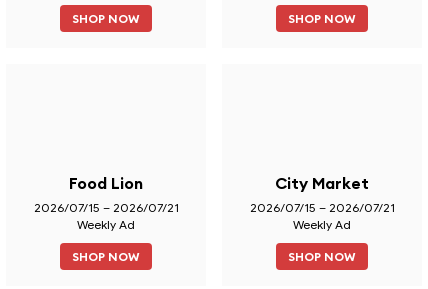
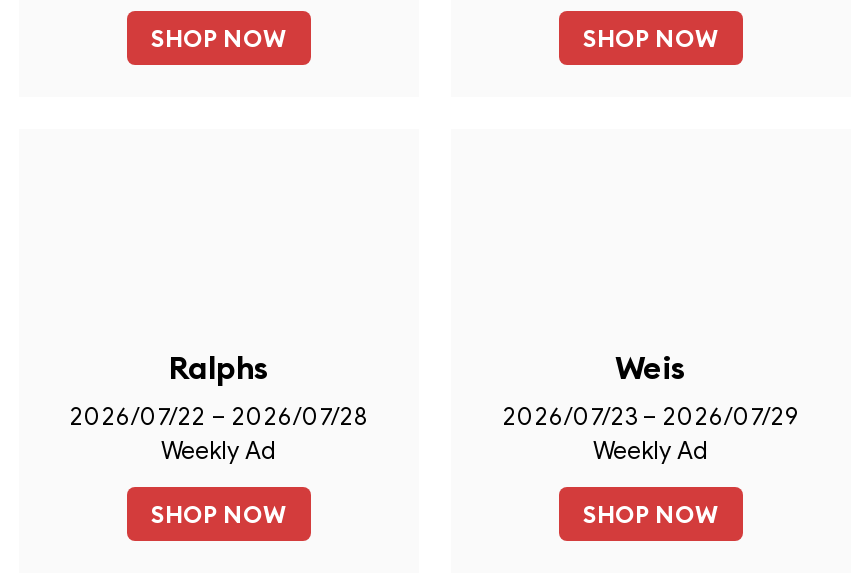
[33,173,178,215] Food Lion | 2026/07/15 – 2026/07/21 -> [70,347,368,431] Ralphs | 2026/07/22 – 2026/07/28
[249,173,394,215] City Market | 2026/07/15 – 2026/07/21 -> [503,347,799,431] Weis | 2026/07/23 – 2026/07/29

